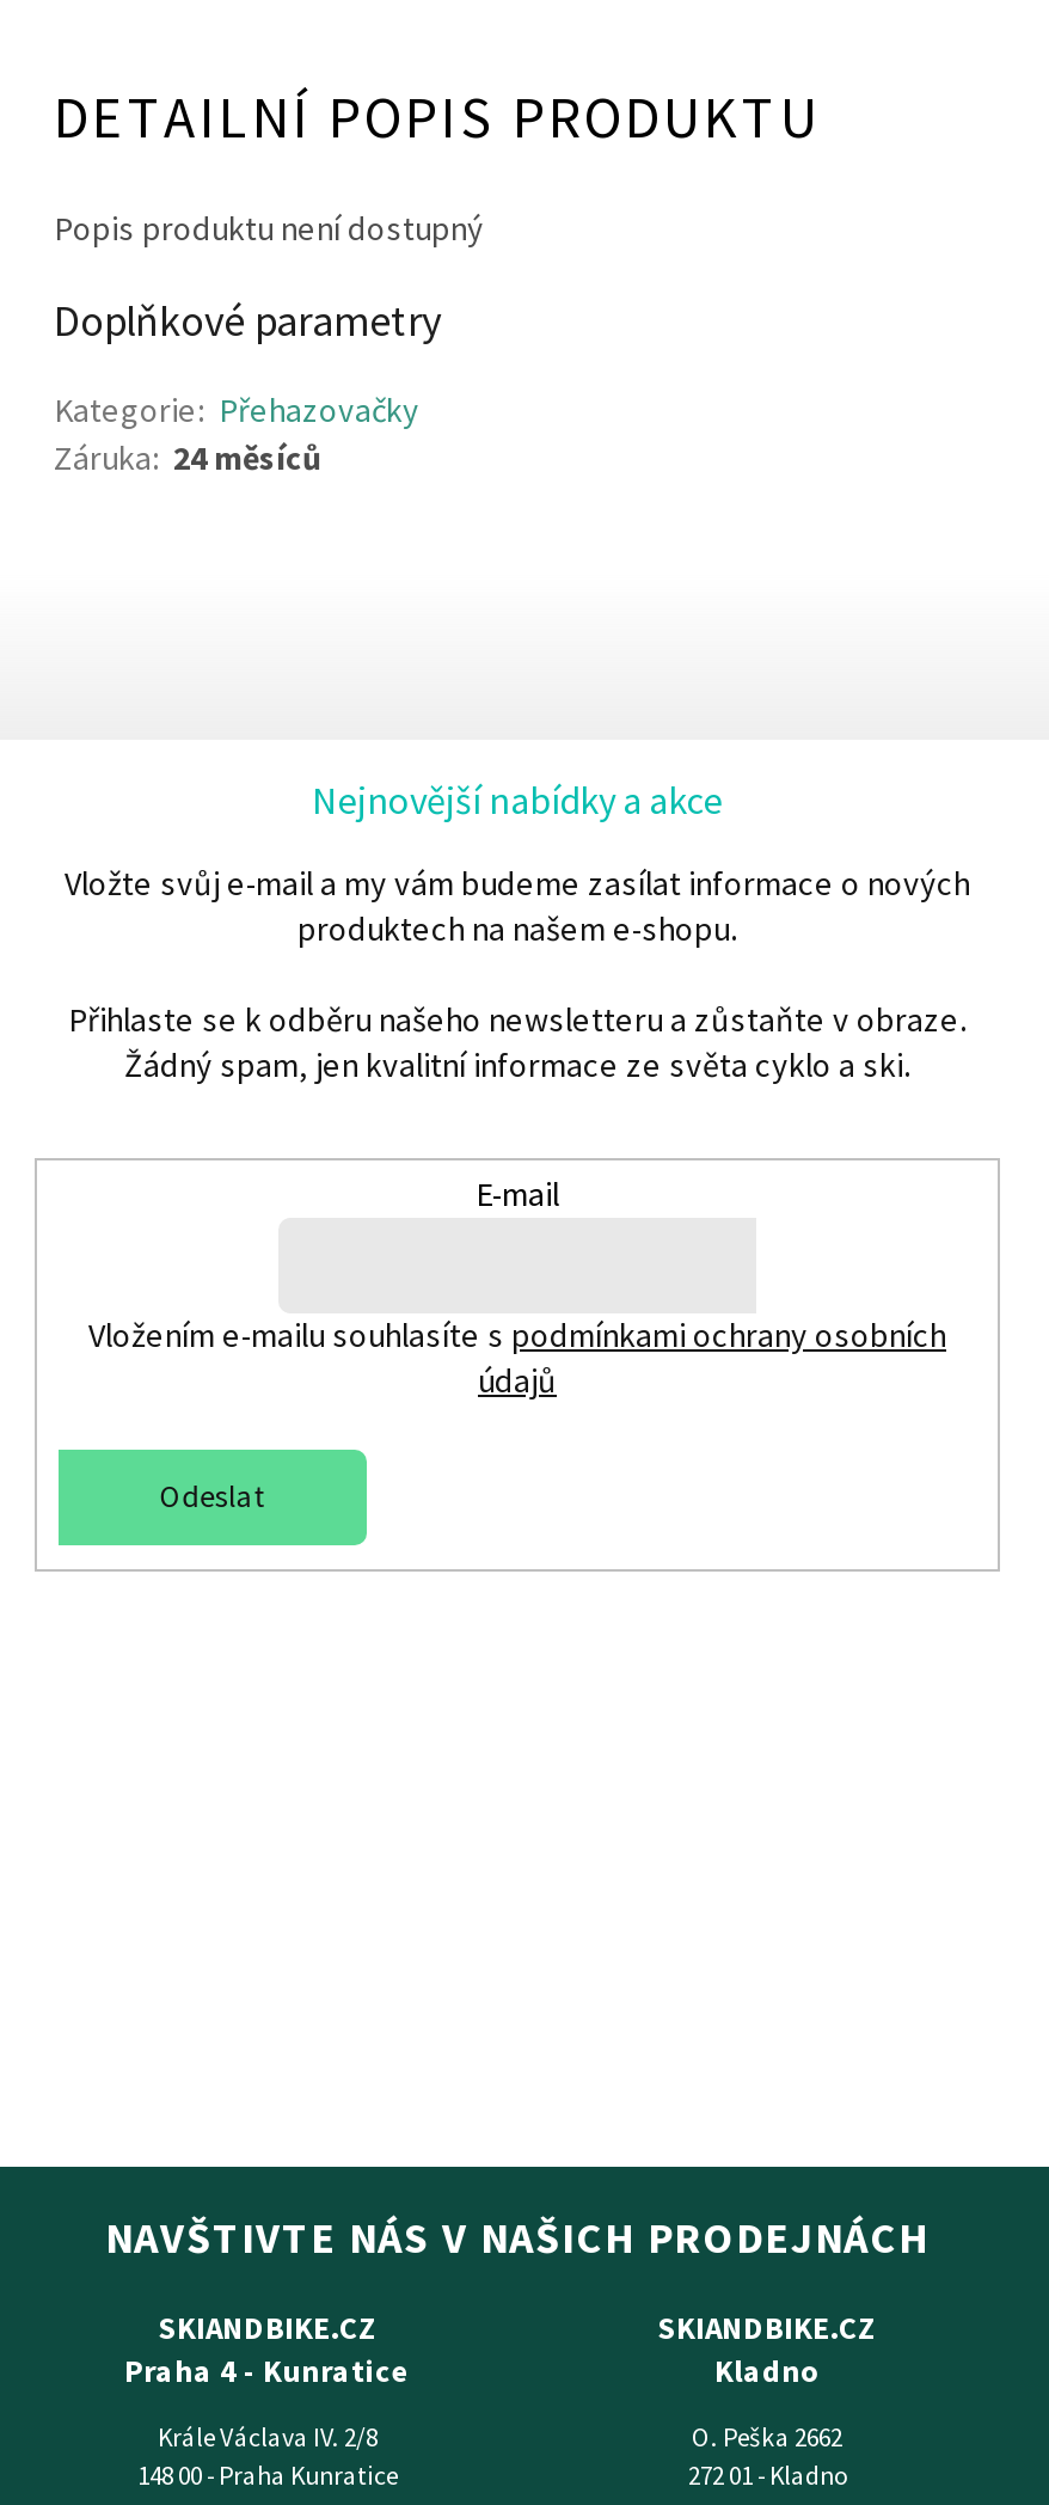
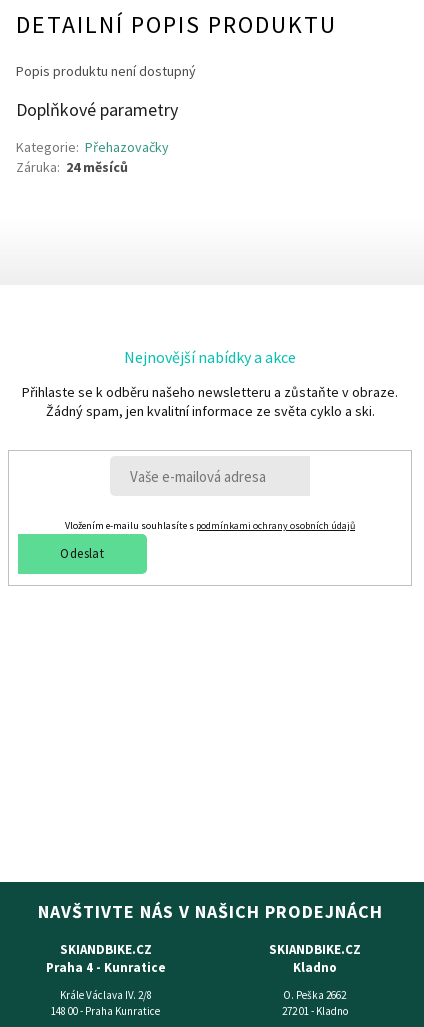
moved [312,775,723,823] -> [124,347,296,367]: Nejnovější nabídky a akce
[65,861,970,950] Vložte svůj e-mail a my vám budeme zasílat informace o nových | produktech na našem e-shopu. -> none
[88,1172,946,1401] E-mail | Vložením e-mailu souhlasíte s podmínkami ochrany osobních | údajů -> [65,519,355,532] Vložením e-mailu souhlasíte s podmínkami ochrany osobních údajů
moved [160,1476,264,1516] -> [60,545,104,562]: Odeslat

